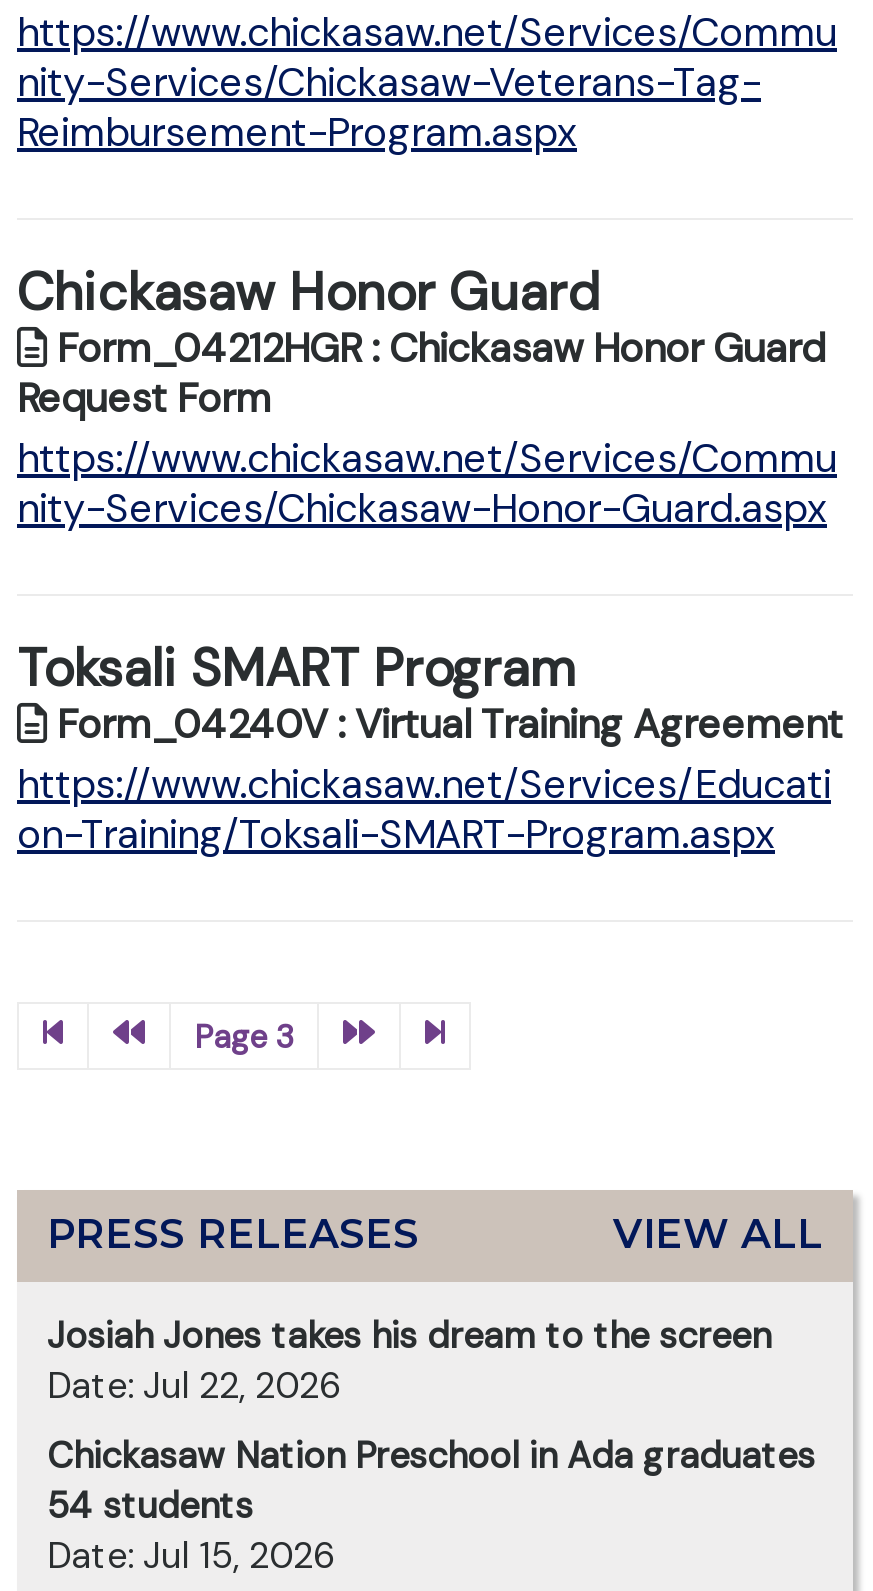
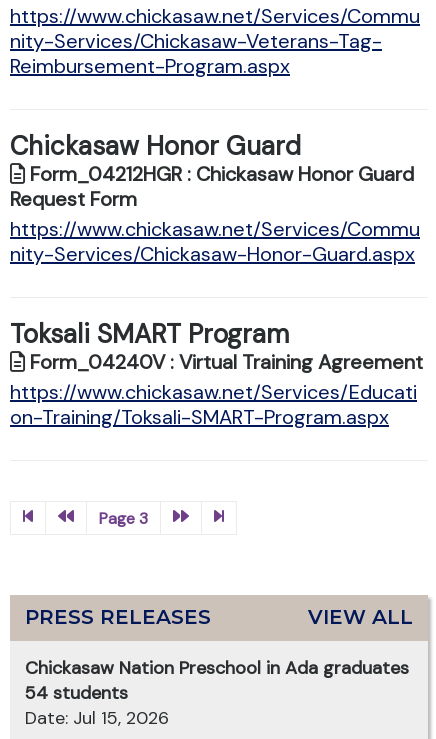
[47,1312,771,1410] Josiah Jones takes his dream to the screen | Date: Jul 22, 2026 -> none

